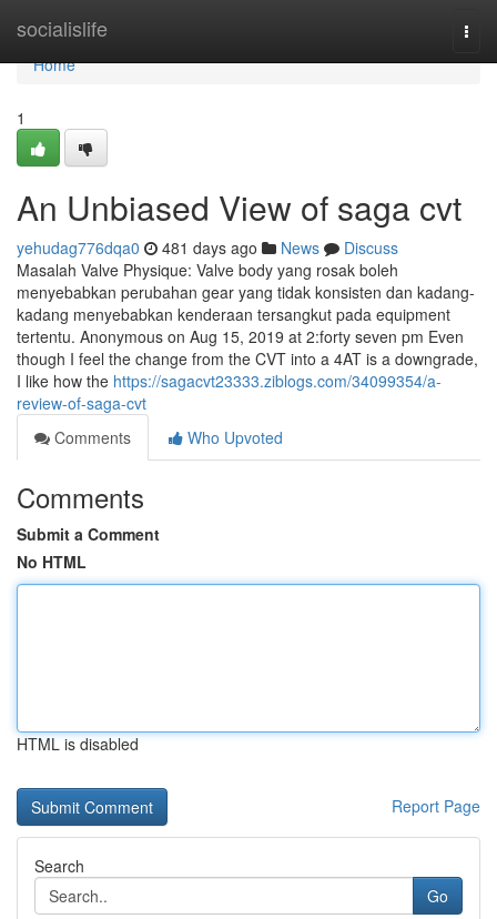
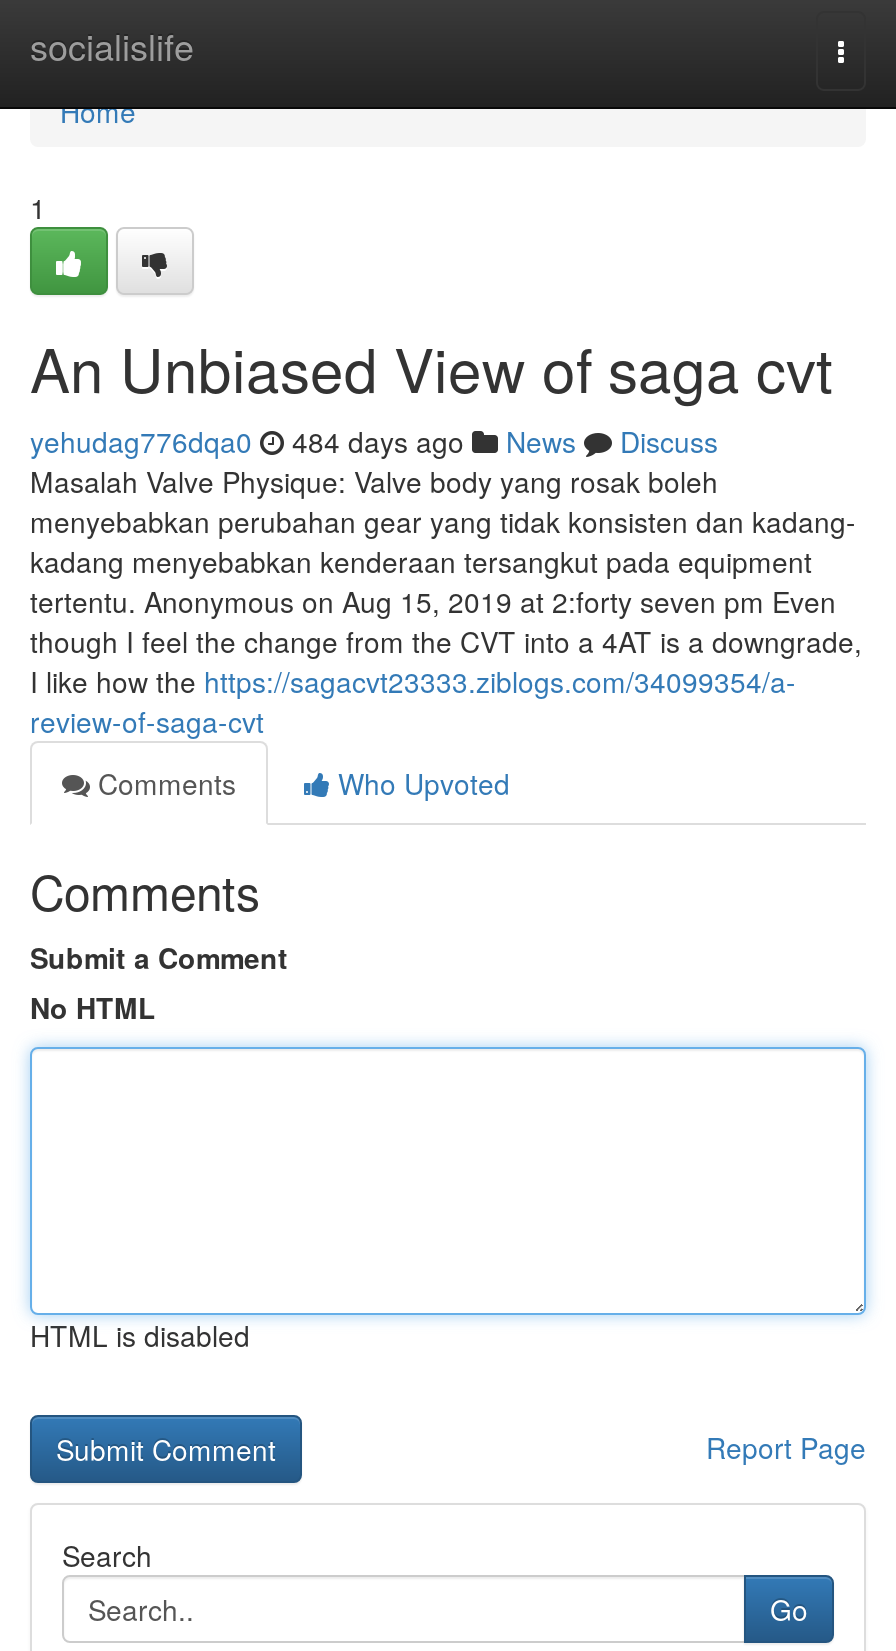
[17,236,398,259] yehudag776dqa0 481 days ago News Discuss -> [30,421,718,461] yehudag776dqa0 484 days ago News Discuss

